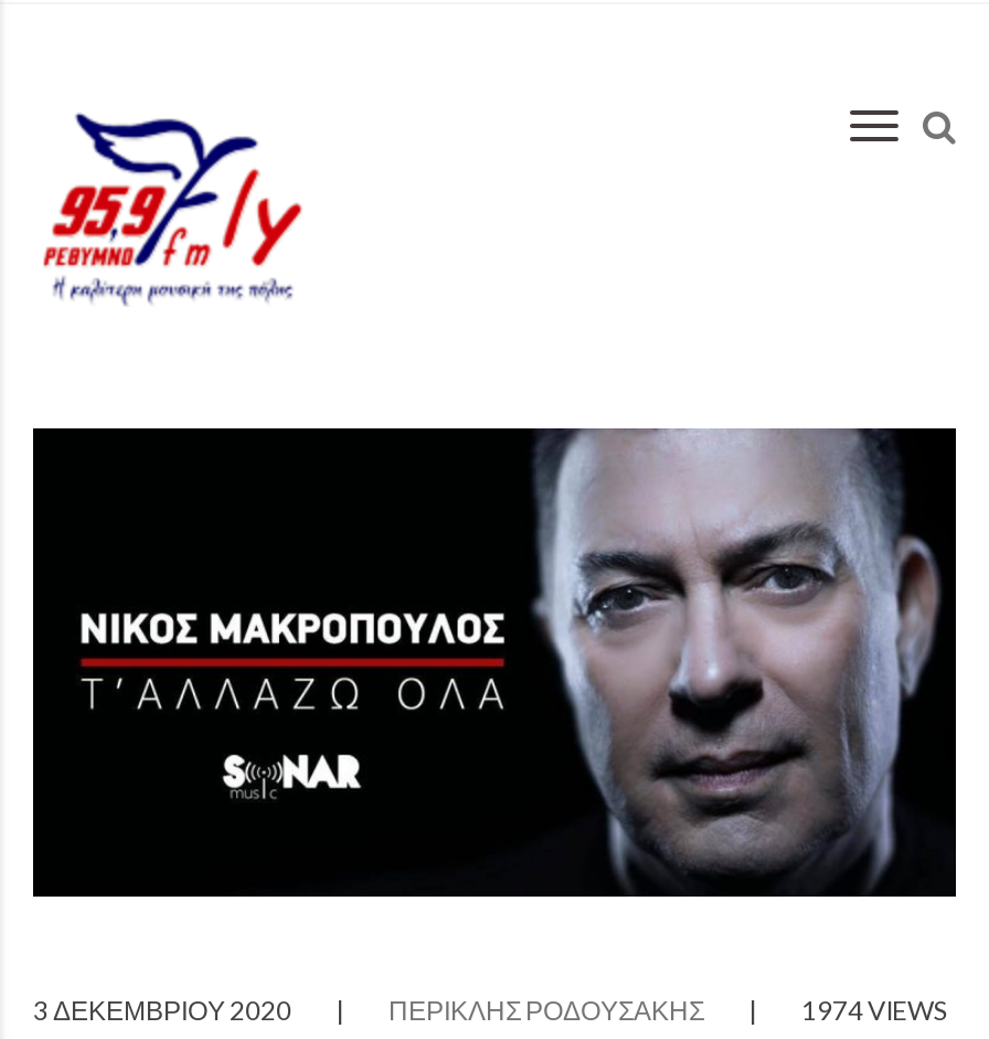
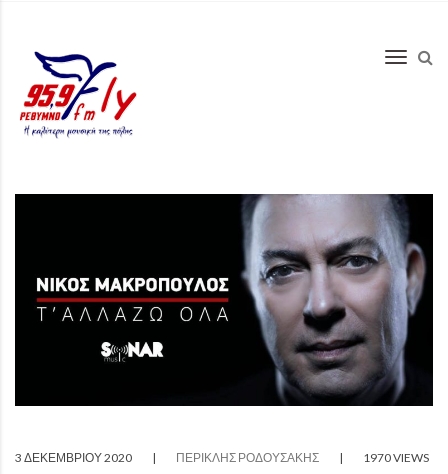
[801,993,947,1026] 1974 VIEWS -> [363,450,429,465] 1970 VIEWS

